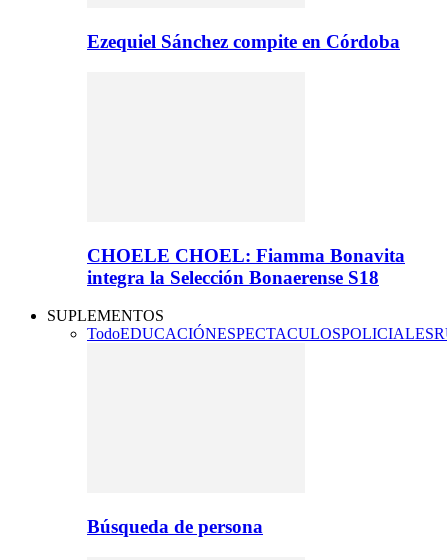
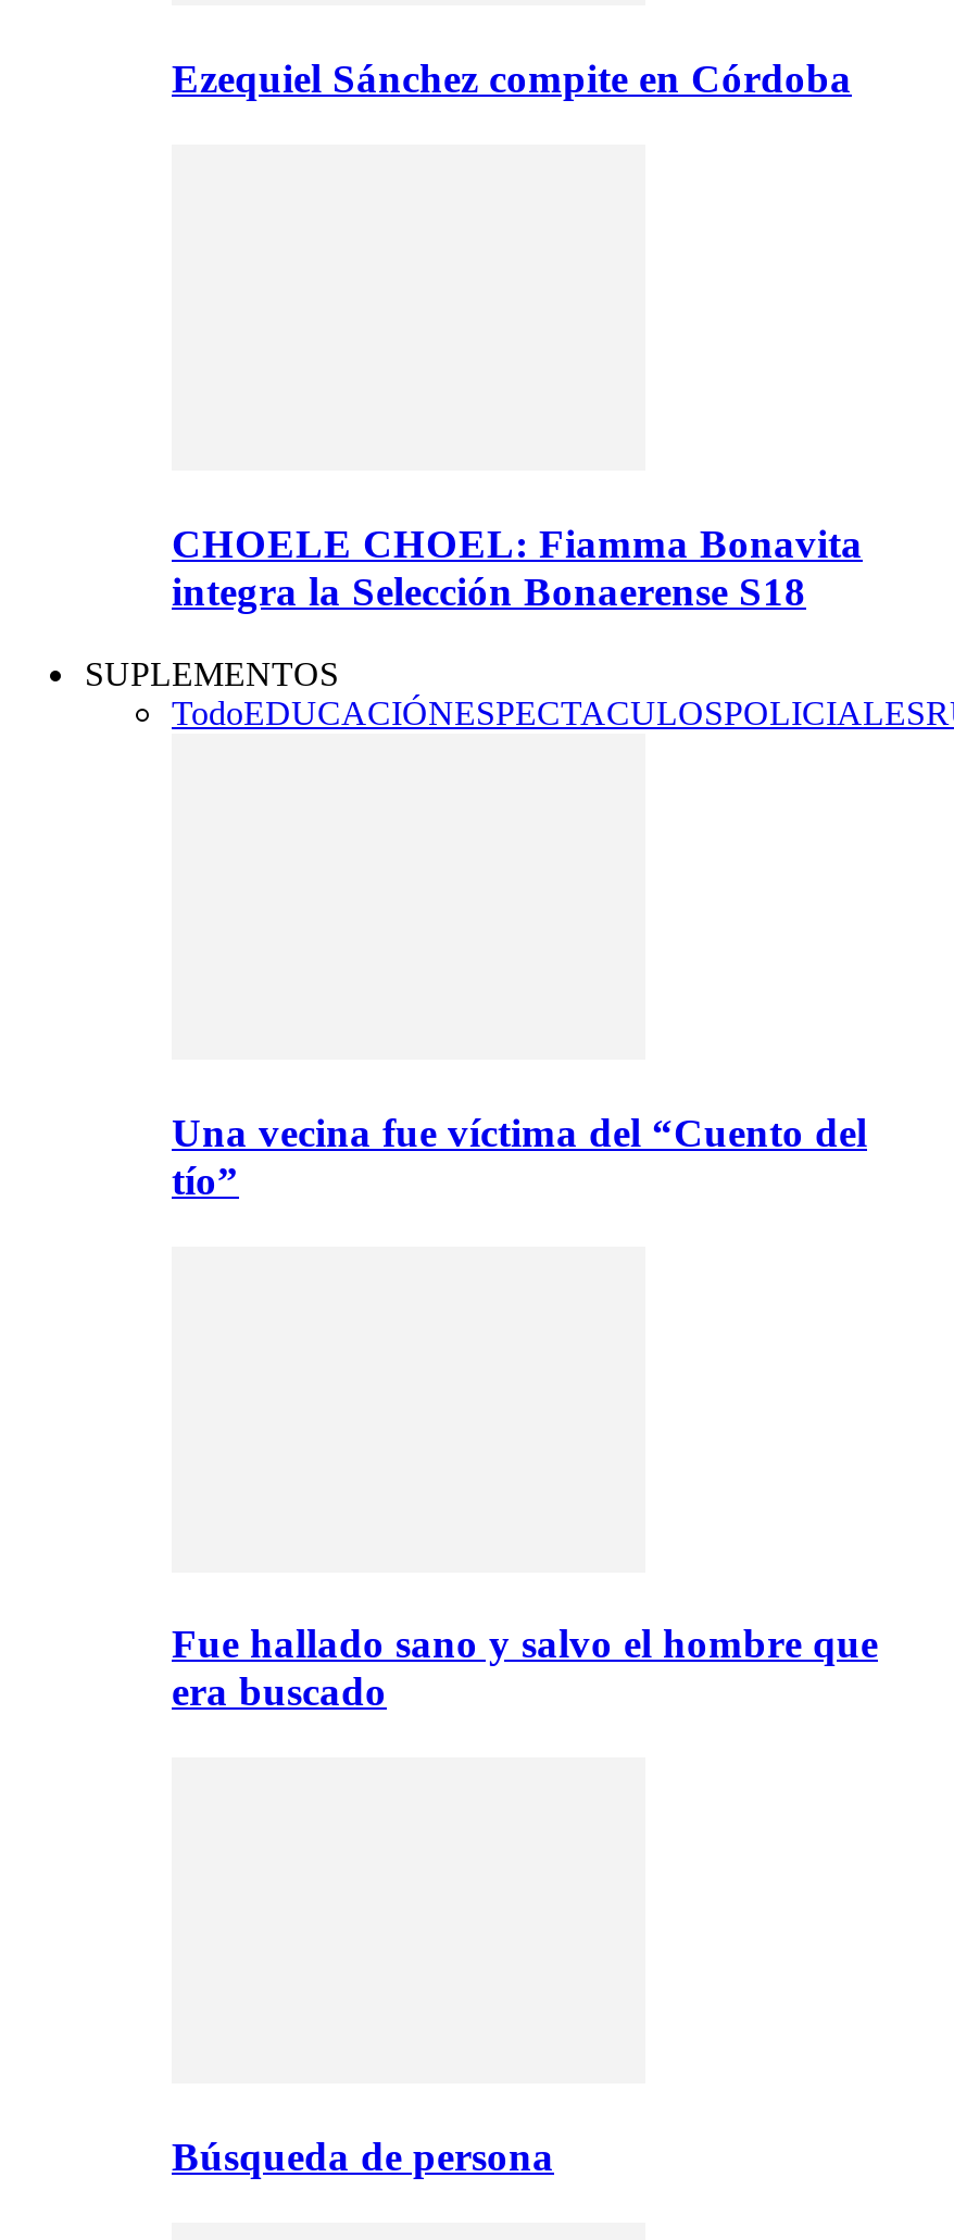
none -> [172,1110,867,1203] Una vecina fue víctima del “Cuento del | tío”
none -> [172,1621,878,1715] Fue hallado sano y salvo el hombre que | era buscado

